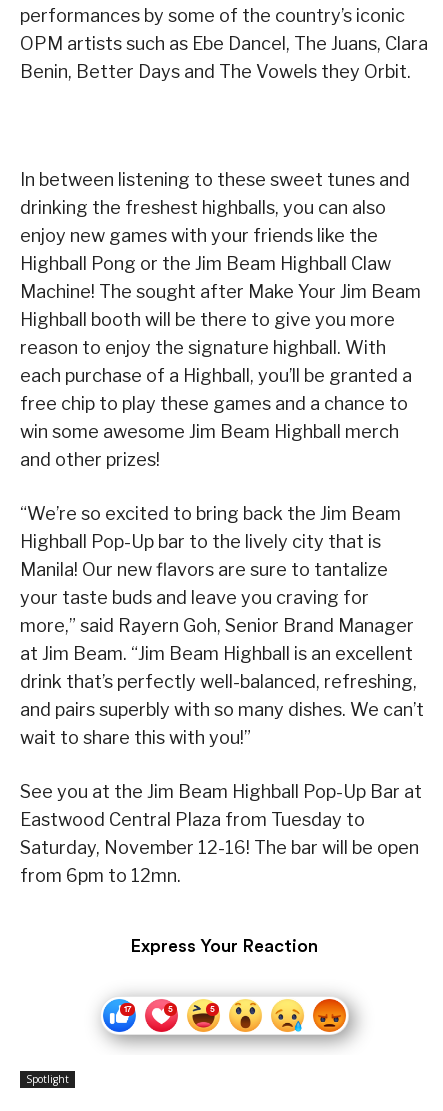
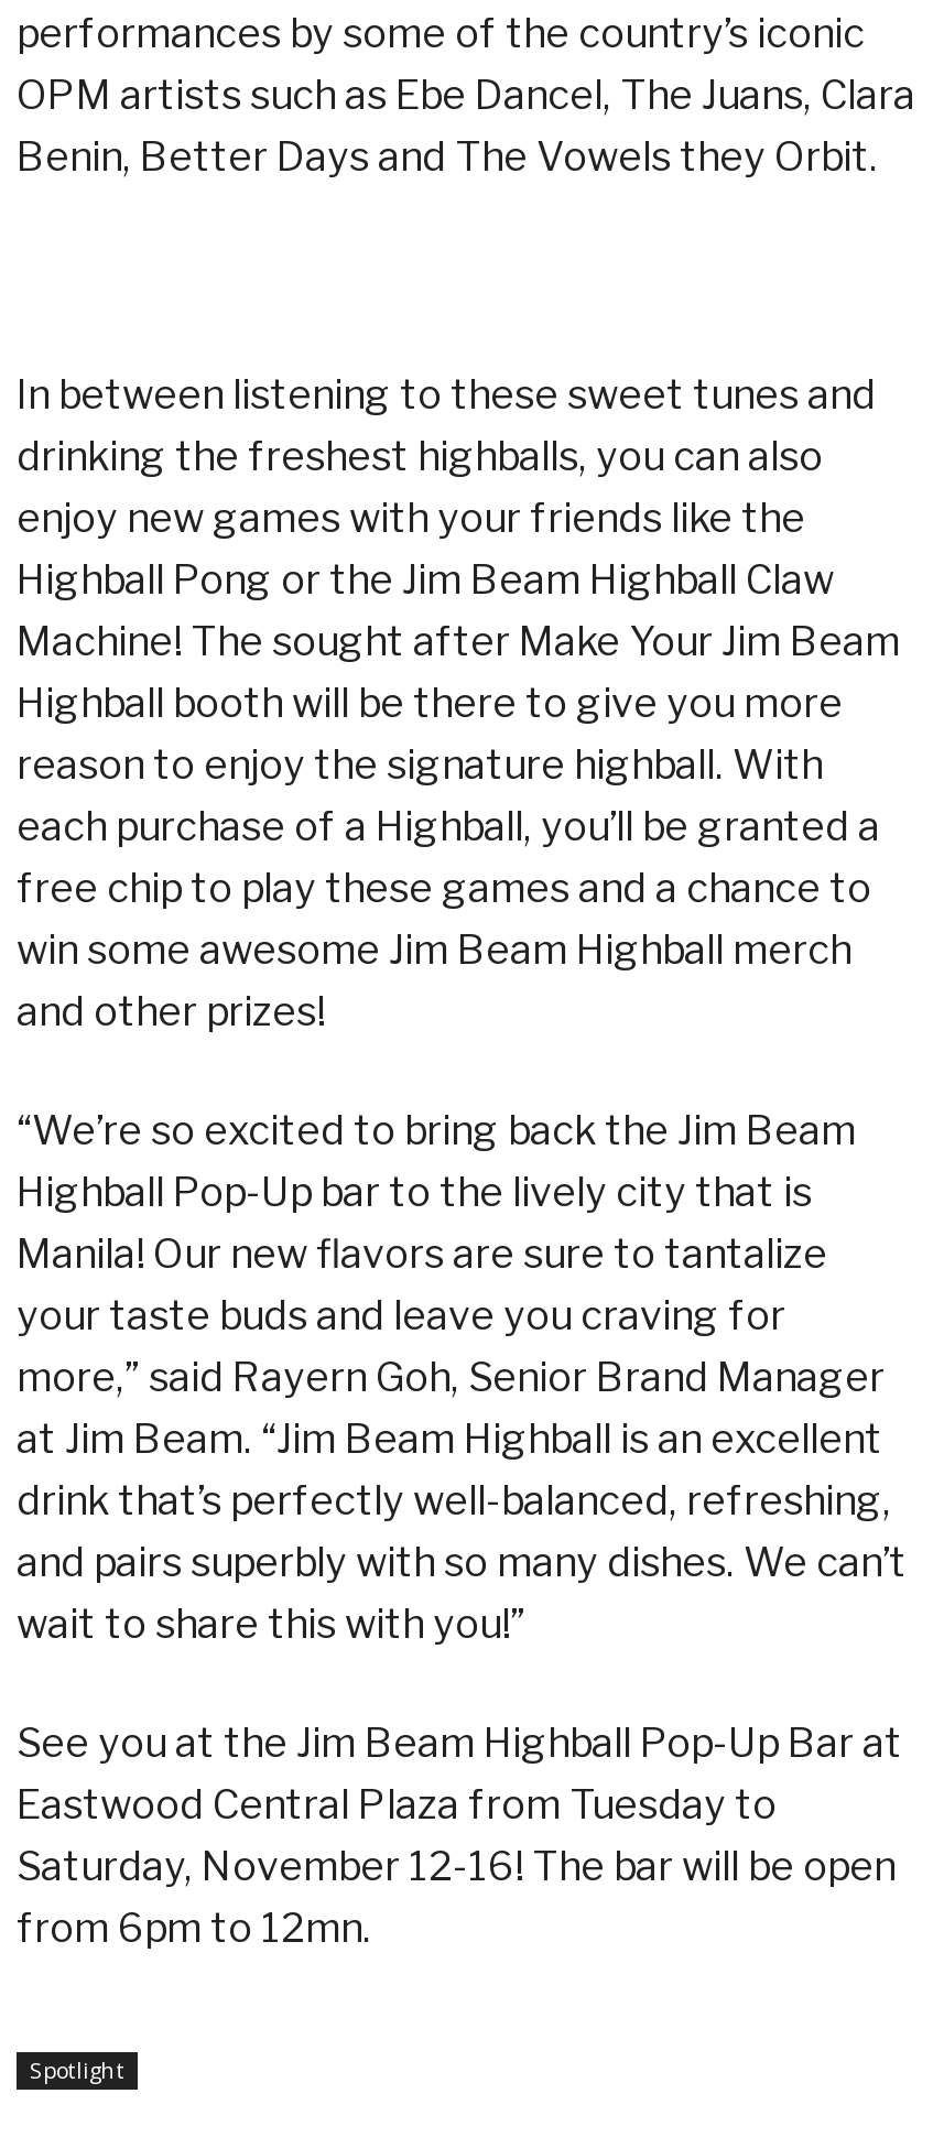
[130,937,318,955] Express Your Reaction -> none
[99,994,361,1049] [image] -> none

